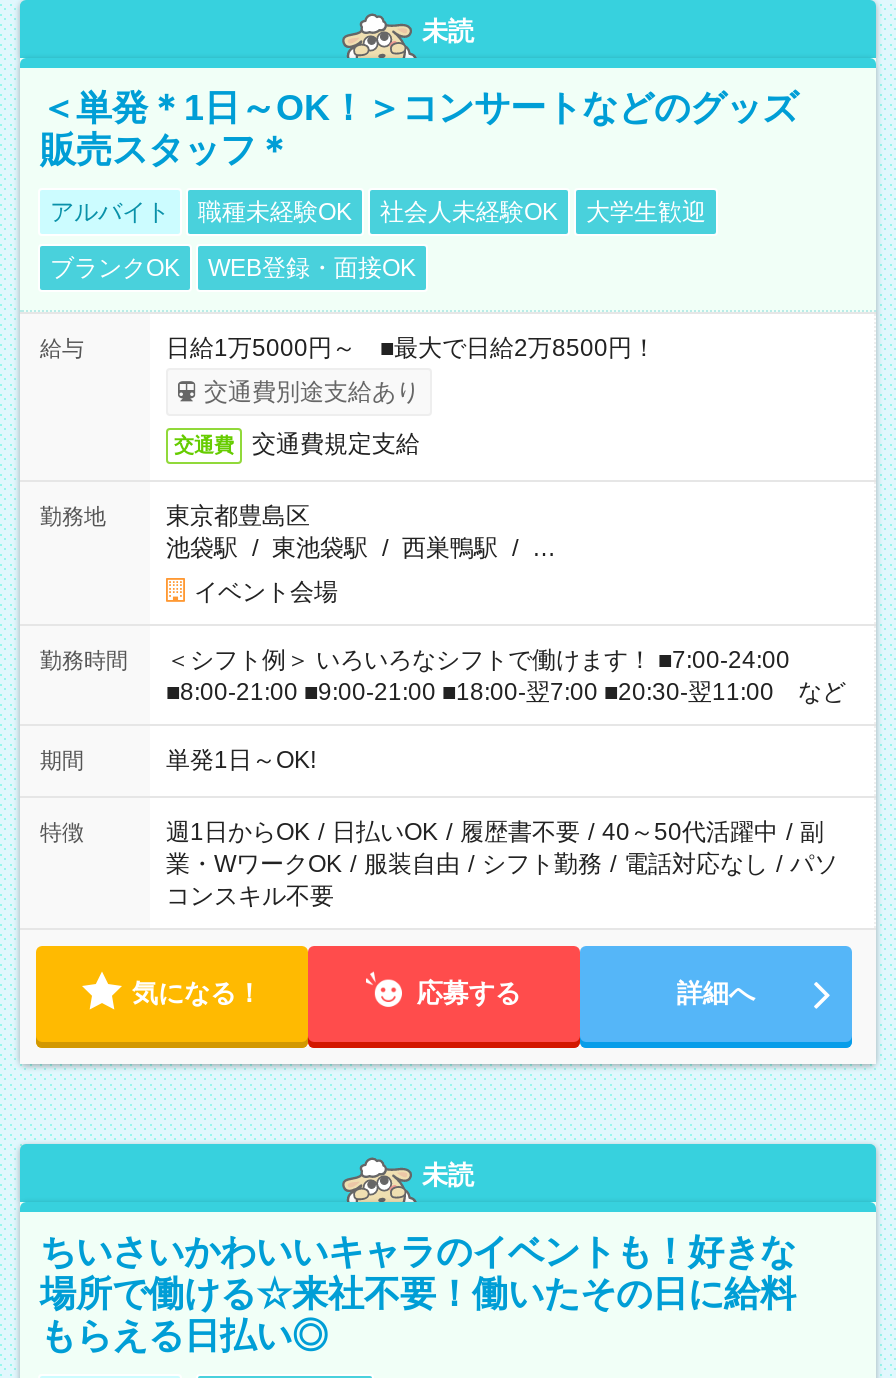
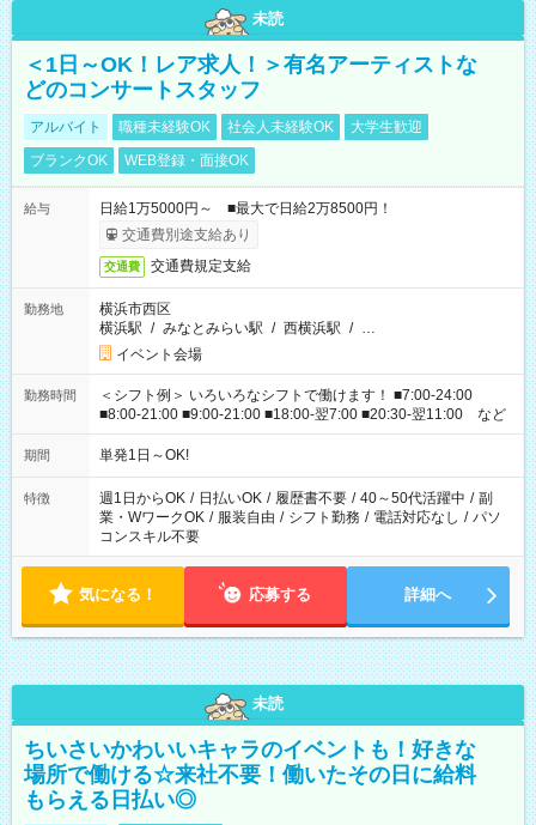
[40,88,798,170] ＜単発＊1日～OK！＞コンサートなどのグッズ | 販売スタッフ＊ -> [24,53,477,102] ＜1日～OK！レア求人！＞有名アーティストな | どのコンサートスタッフ
[166,502,556,562] 東京都豊島区 | 池袋駅 / 東池袋駅 / 西巣鴨駅 / … -> [99,301,376,336] 横浜市西区 | 横浜駅 / みなとみらい駅 / 西横浜駅 / …

